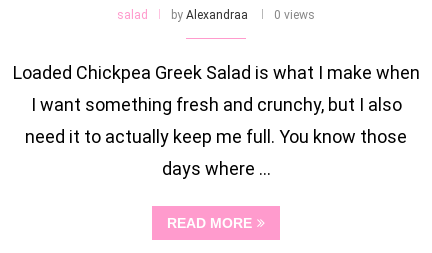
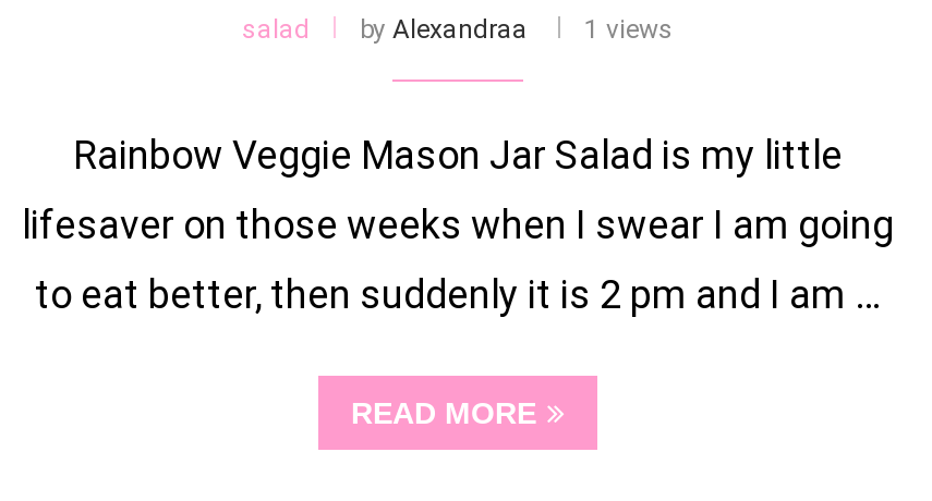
[12,8,419,179] 0 views | Loaded Chickpea Greek Salad is what I make when | I want something fresh and crunchy, but I also | need it to actually keep me full. You know those | days where … -> [22,15,894,318] 1 views | Rainbow Veggie Mason Jar Salad is my little | lifesaver on those weeks when I swear I am going | to eat better, then suddenly it is 2 pm and I am …

